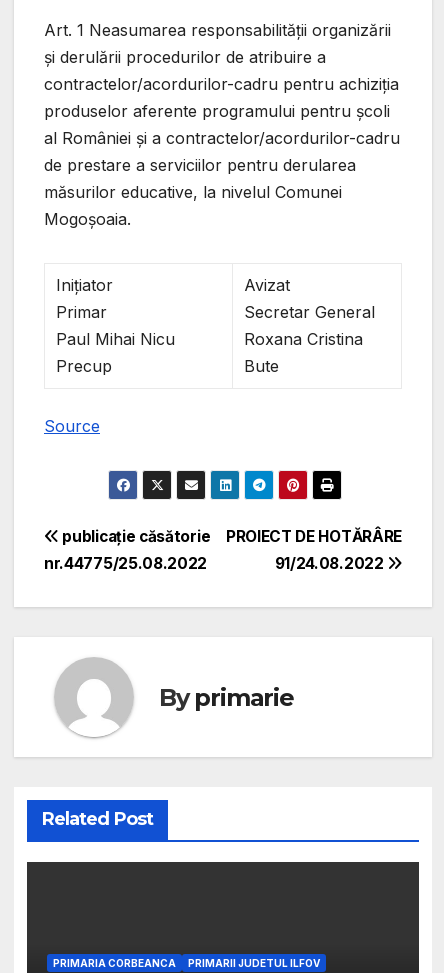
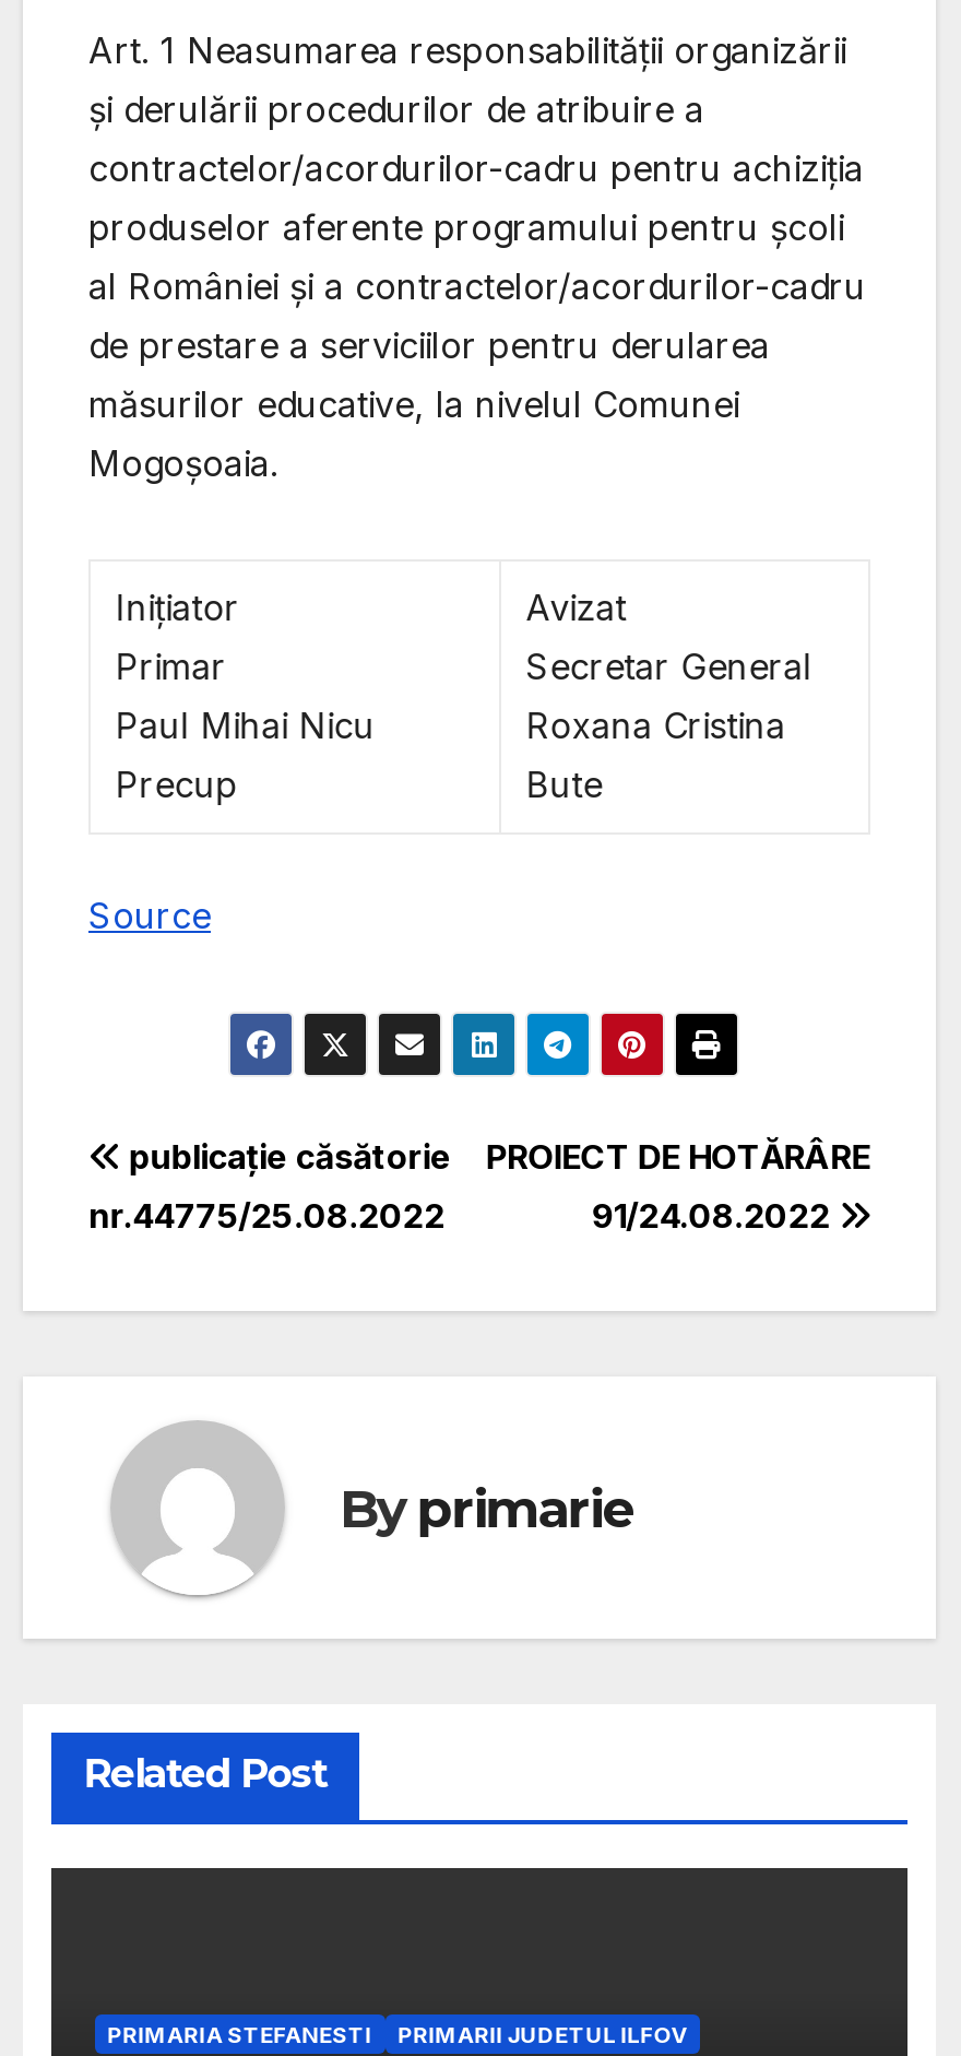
[53,957,176,969] PRIMARIA CORBEANCA -> [108,2022,372,2048] PRIMARIA STEFANESTI

